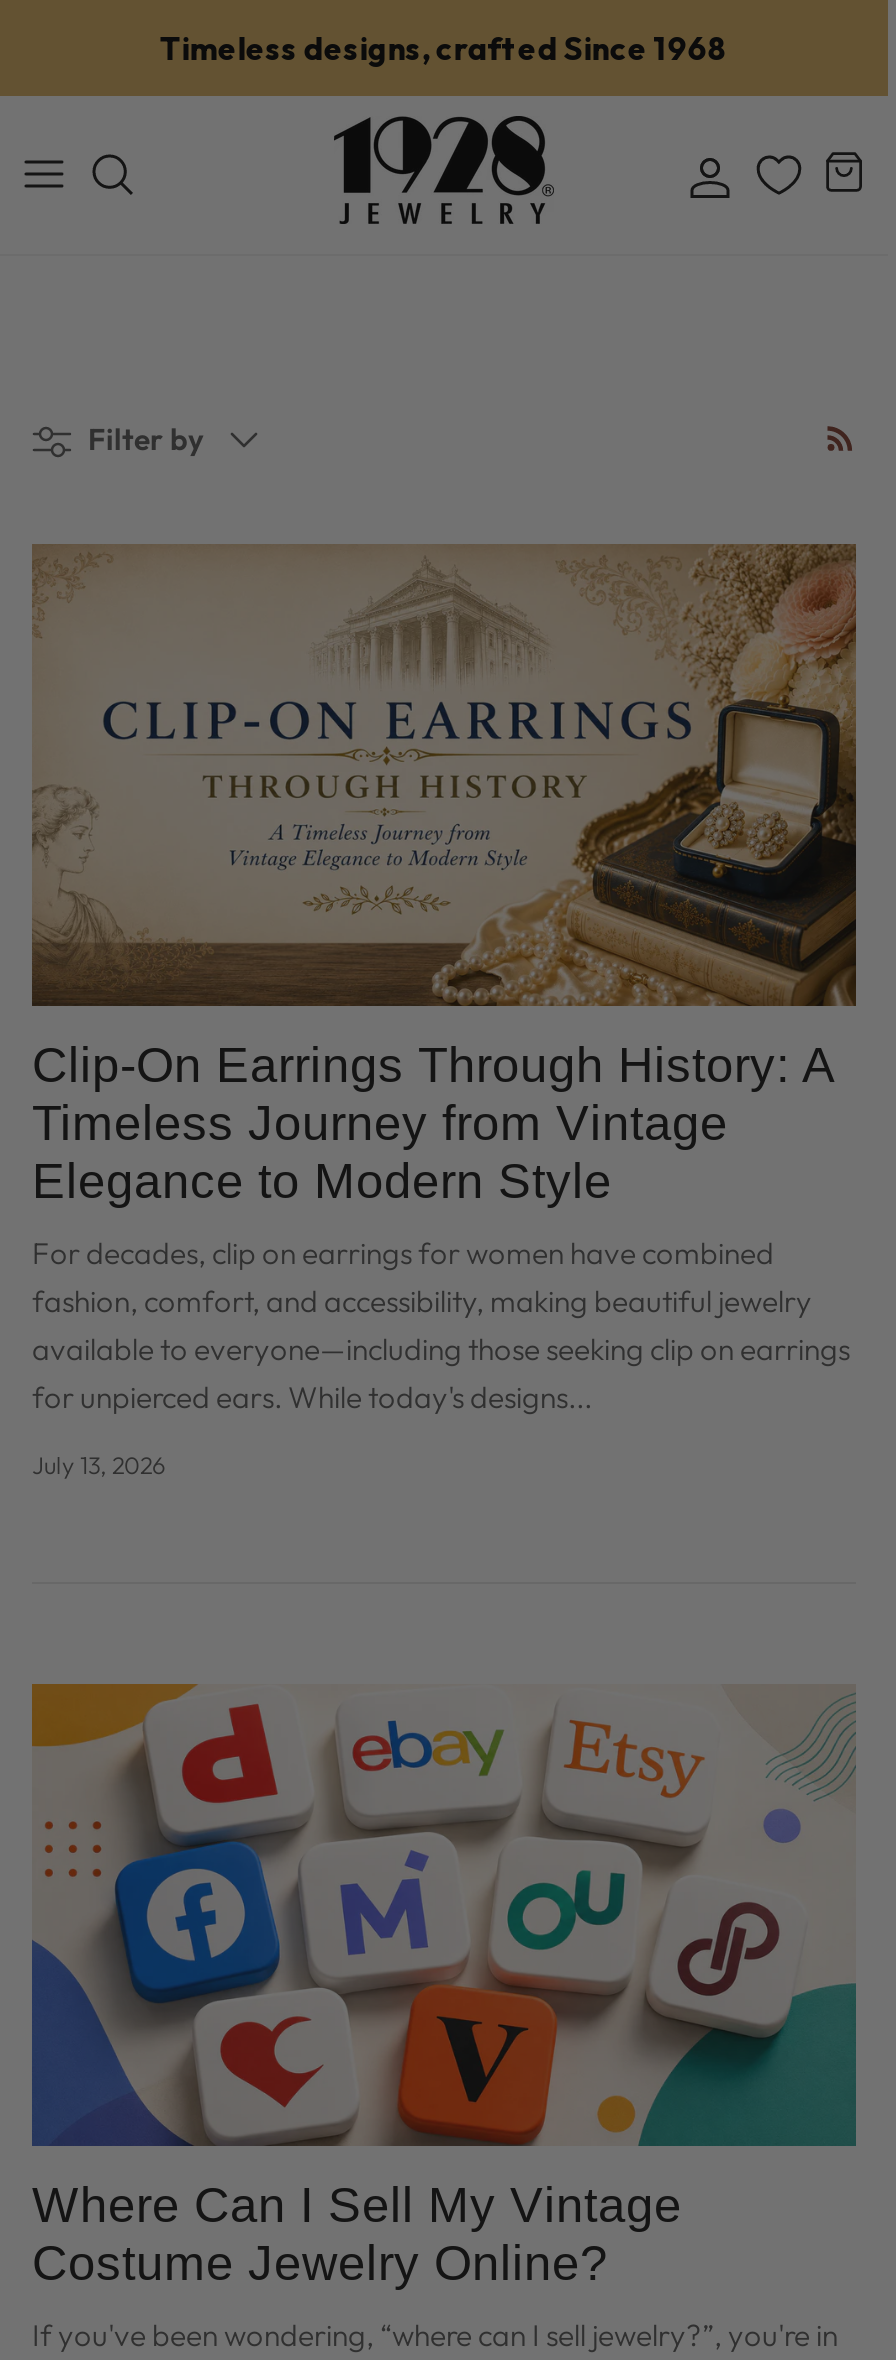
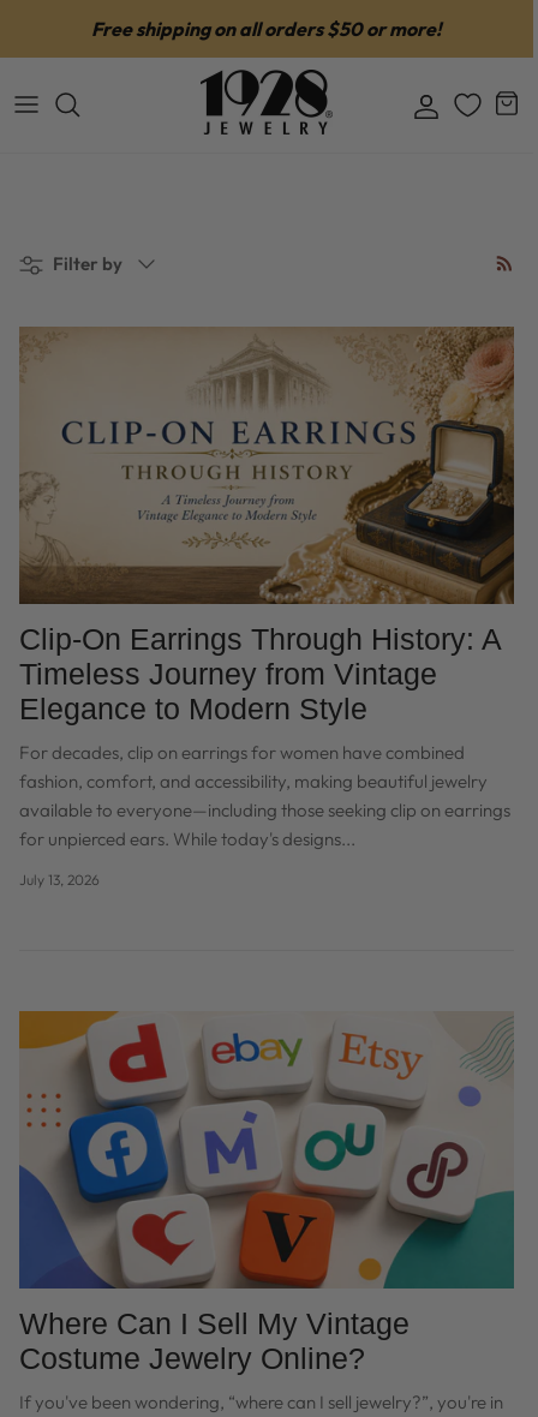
[160,28,728,68] Timeless designs, crafted Since 1968 -> [91,17,442,41] Free shipping on all orders $50 or more!

